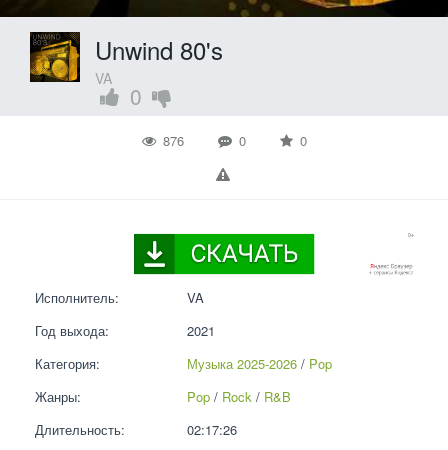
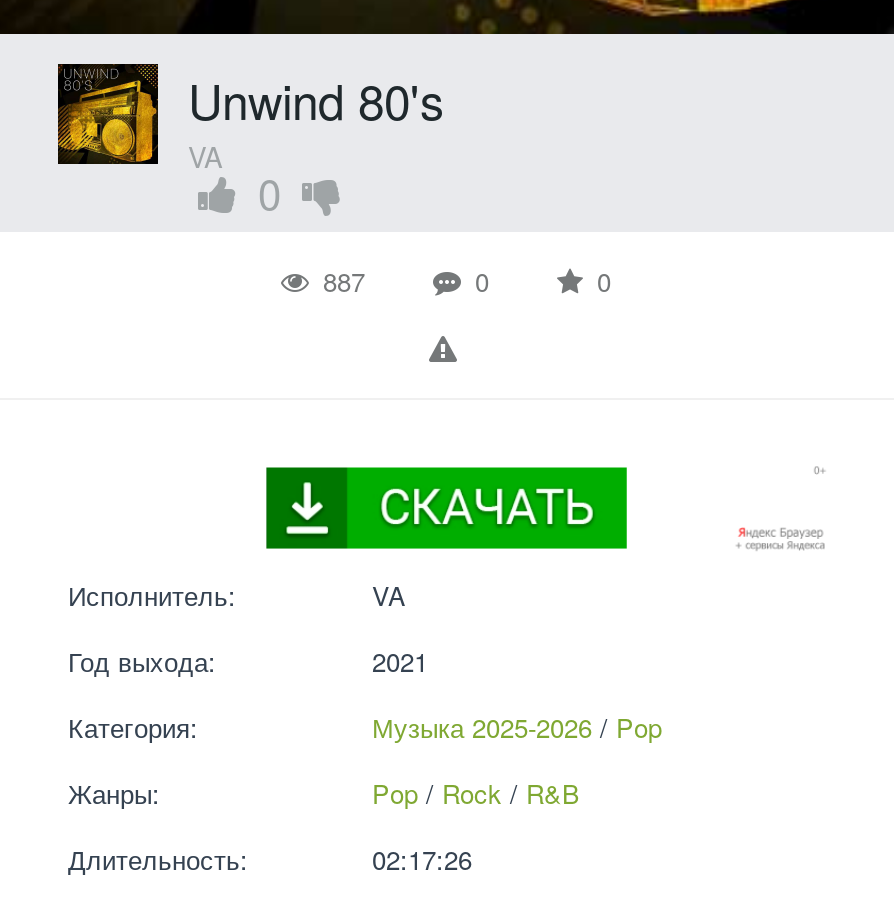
[158,131,183,150] 876 -> [315,262,365,300] 887

